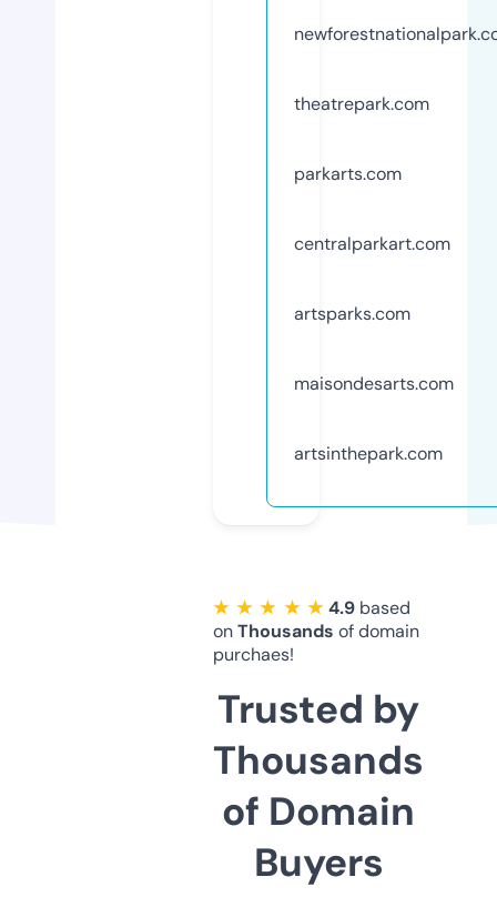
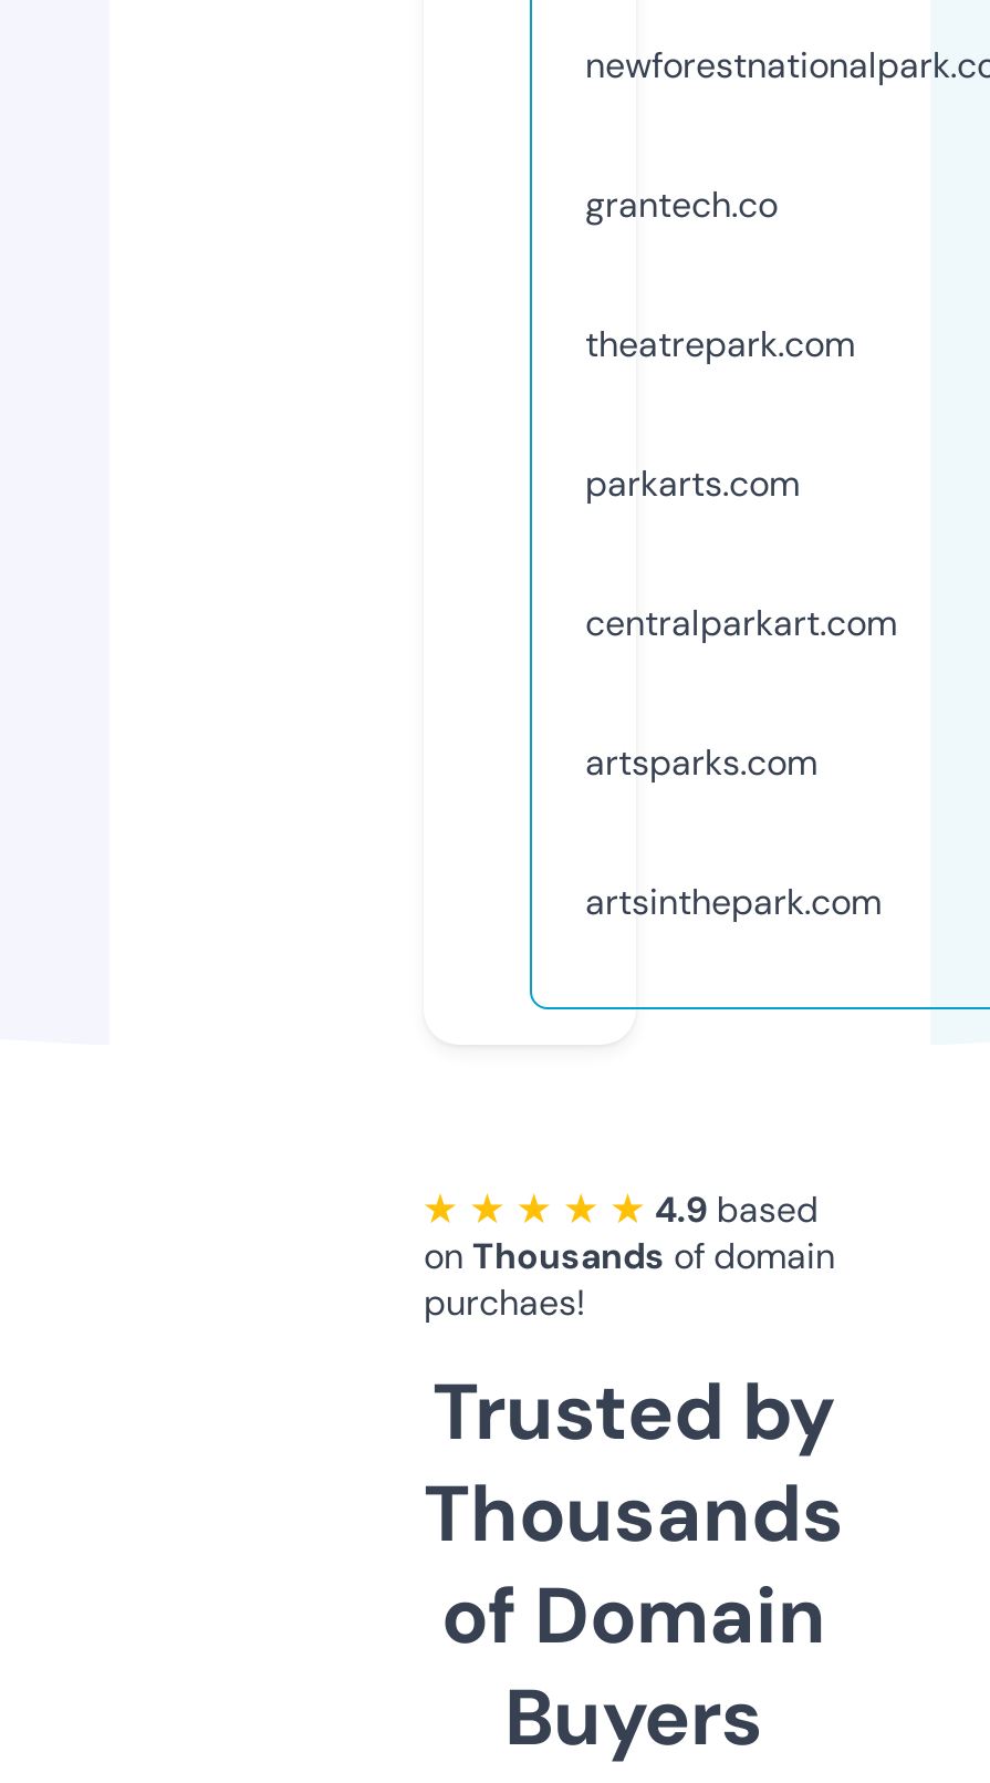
none -> [585,181,778,228] grantech.co
moved [294,92,450,325] -> [585,321,897,785]: theatrepark.com | parkarts.com | centralparkart.com | artsparks.com
[294,372,454,395] maisondesarts.com -> none

